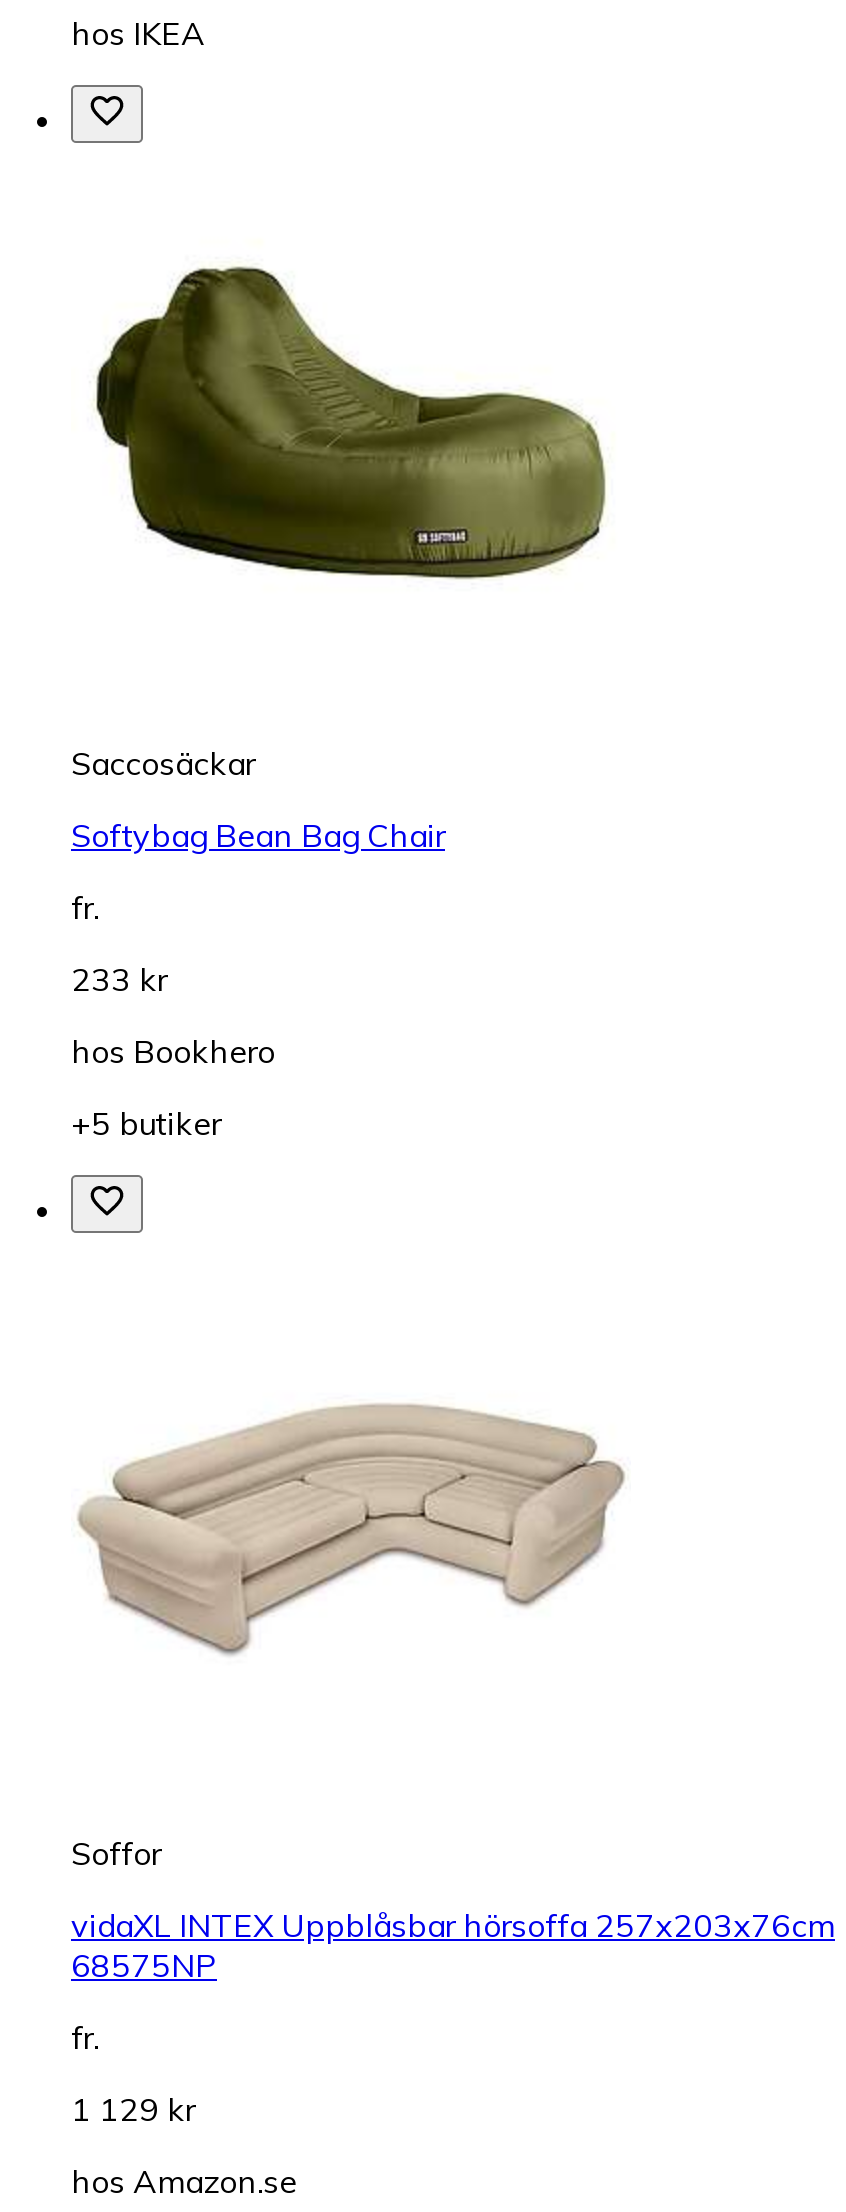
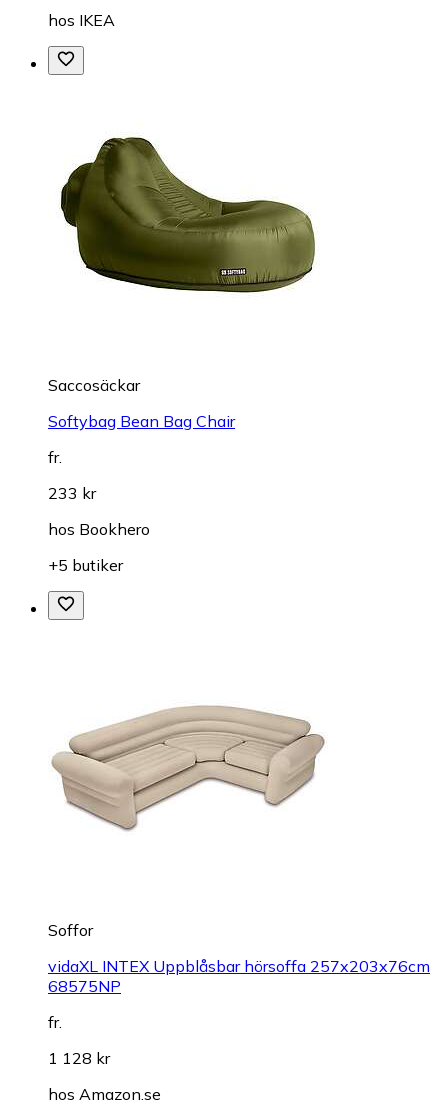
[71,2089,195,2129] 1 129 kr -> [48,1048,110,1068] 1 128 kr

